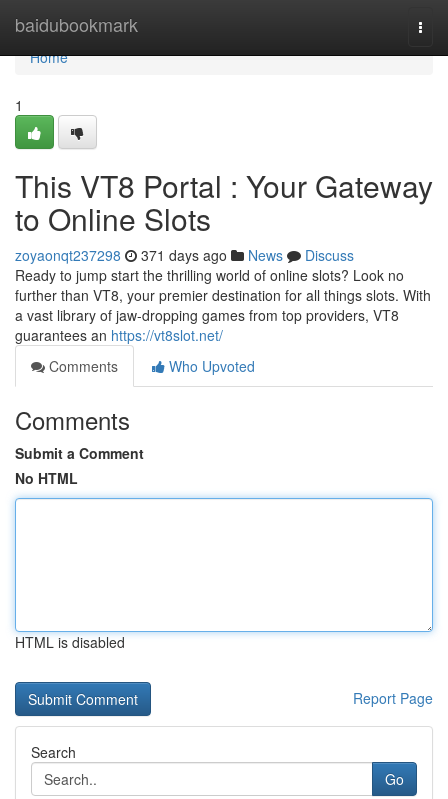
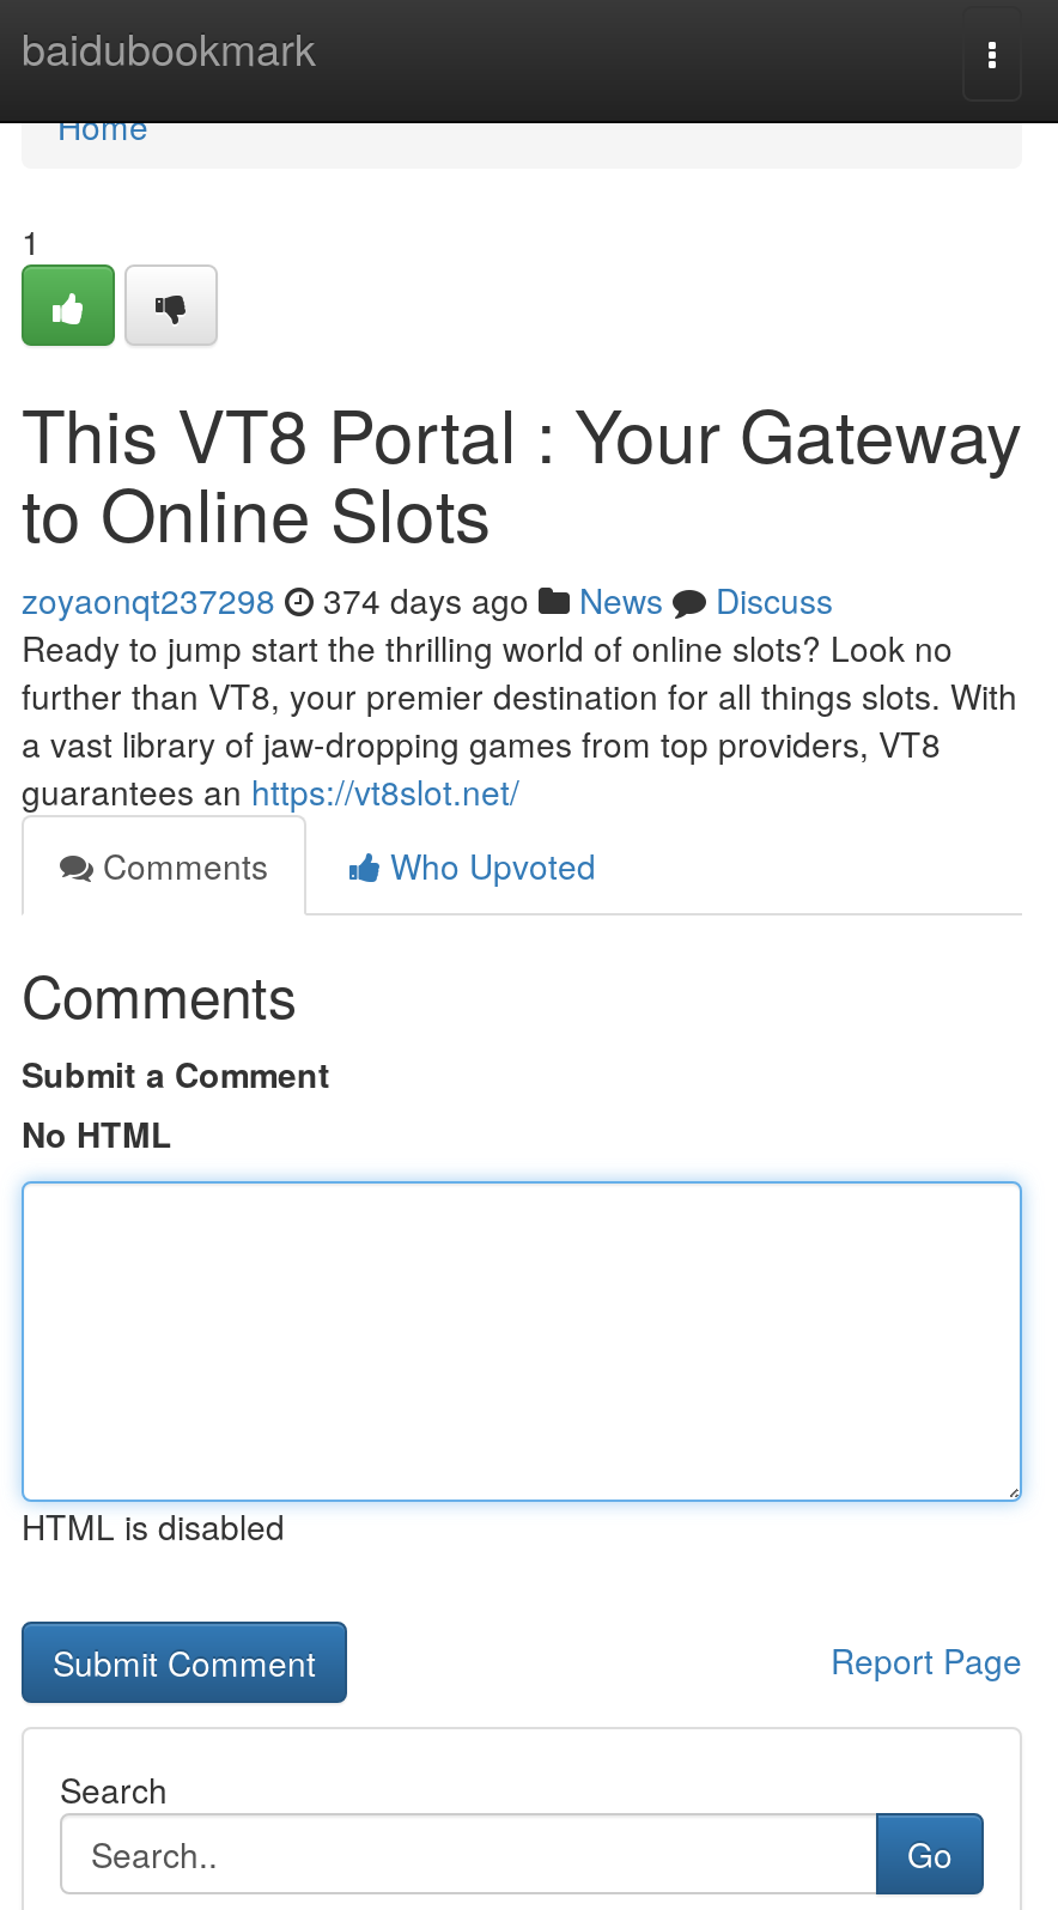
[15,245,354,265] zoyaonqt237298 371 days ago News Discuss -> [22,576,833,624] zoyaonqt237298 374 days ago News Discuss

